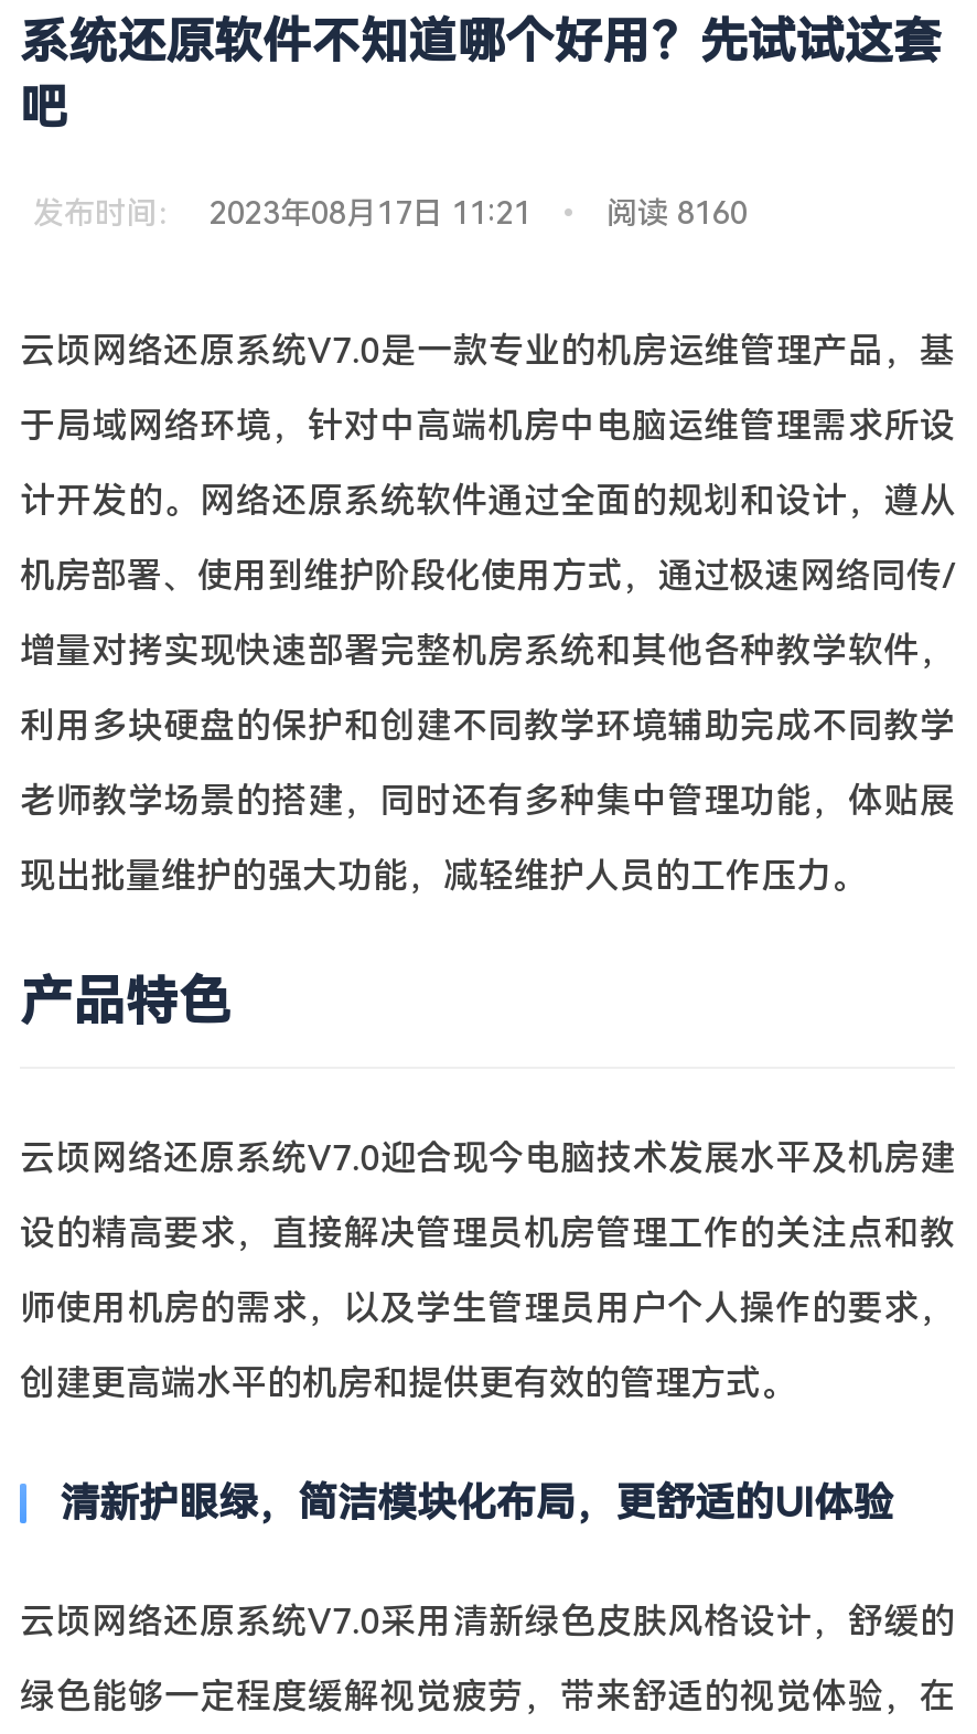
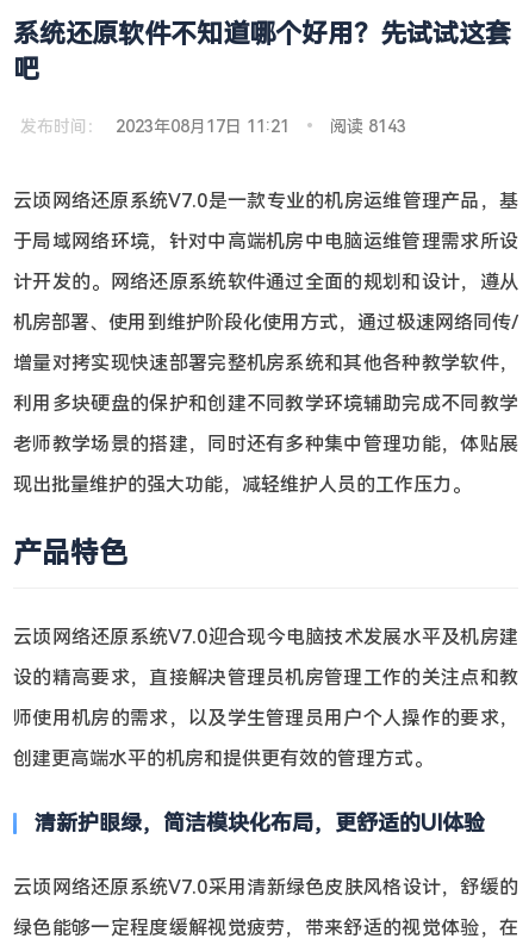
[33,196,748,231] 发布时间： 2023年08月17日 11:21 • 阅读 8160 -> [20,117,406,136] 发布时间： 2023年08月17日 11:21 • 阅读 8143

